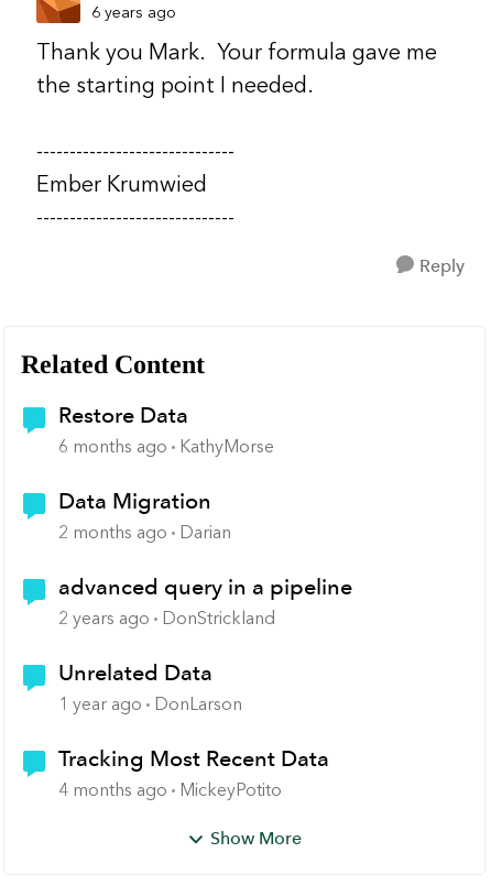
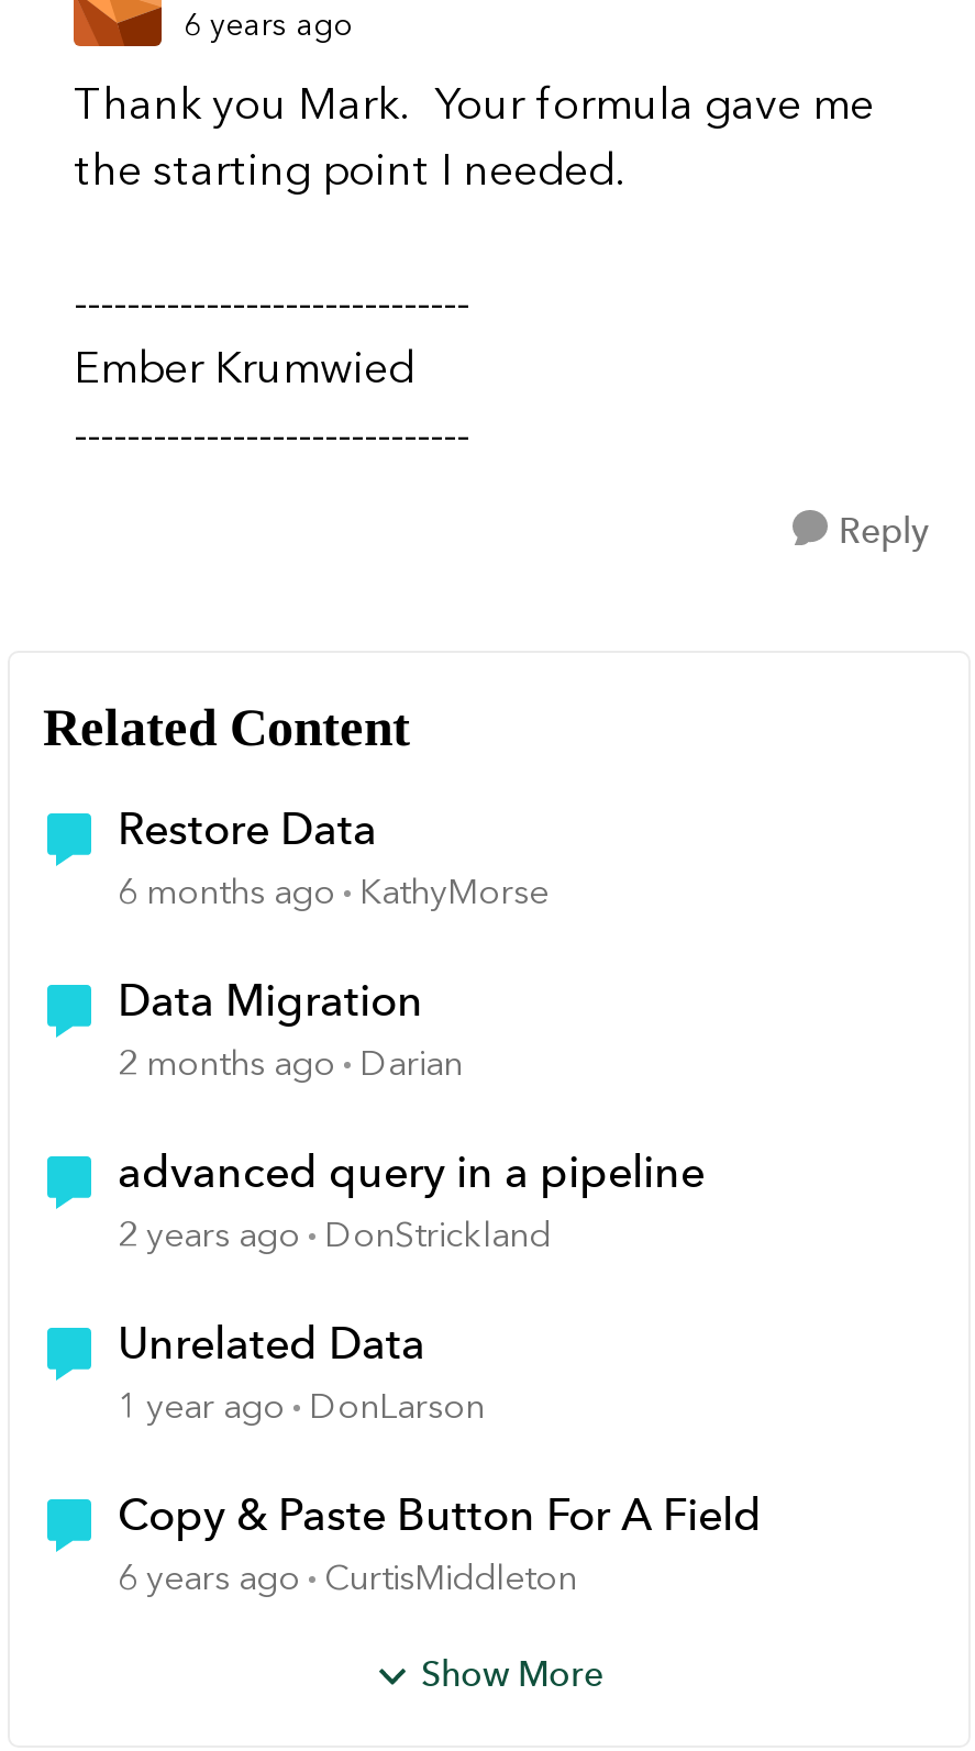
[58,745,329,800] Tracking Most Recent Data | 4 months ago MickeyPotito -> [118,1488,762,1598] Copy & Paste Button For A Field | 6 years ago CurtisMiddleton

